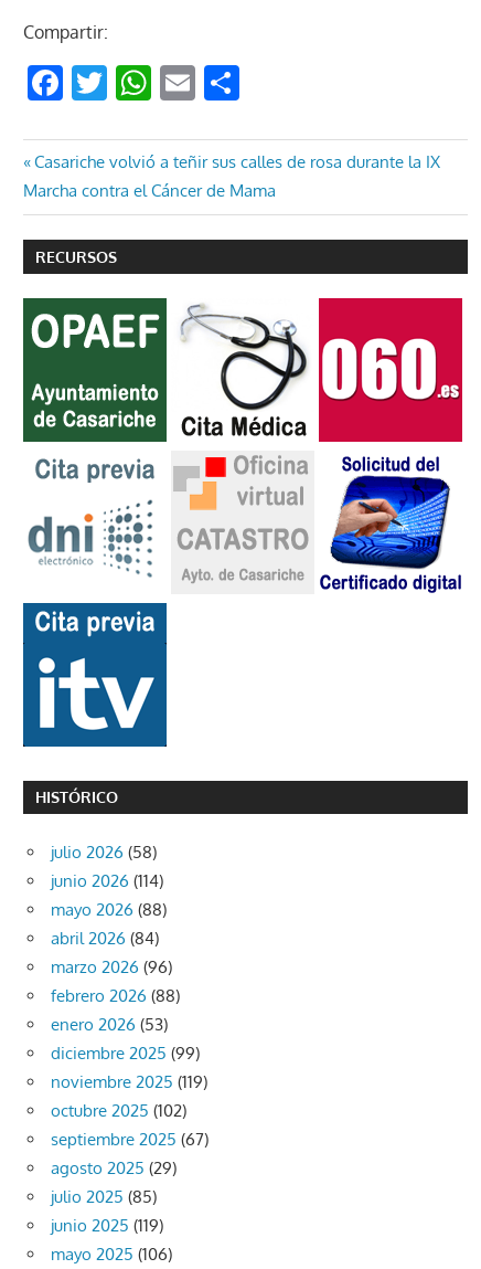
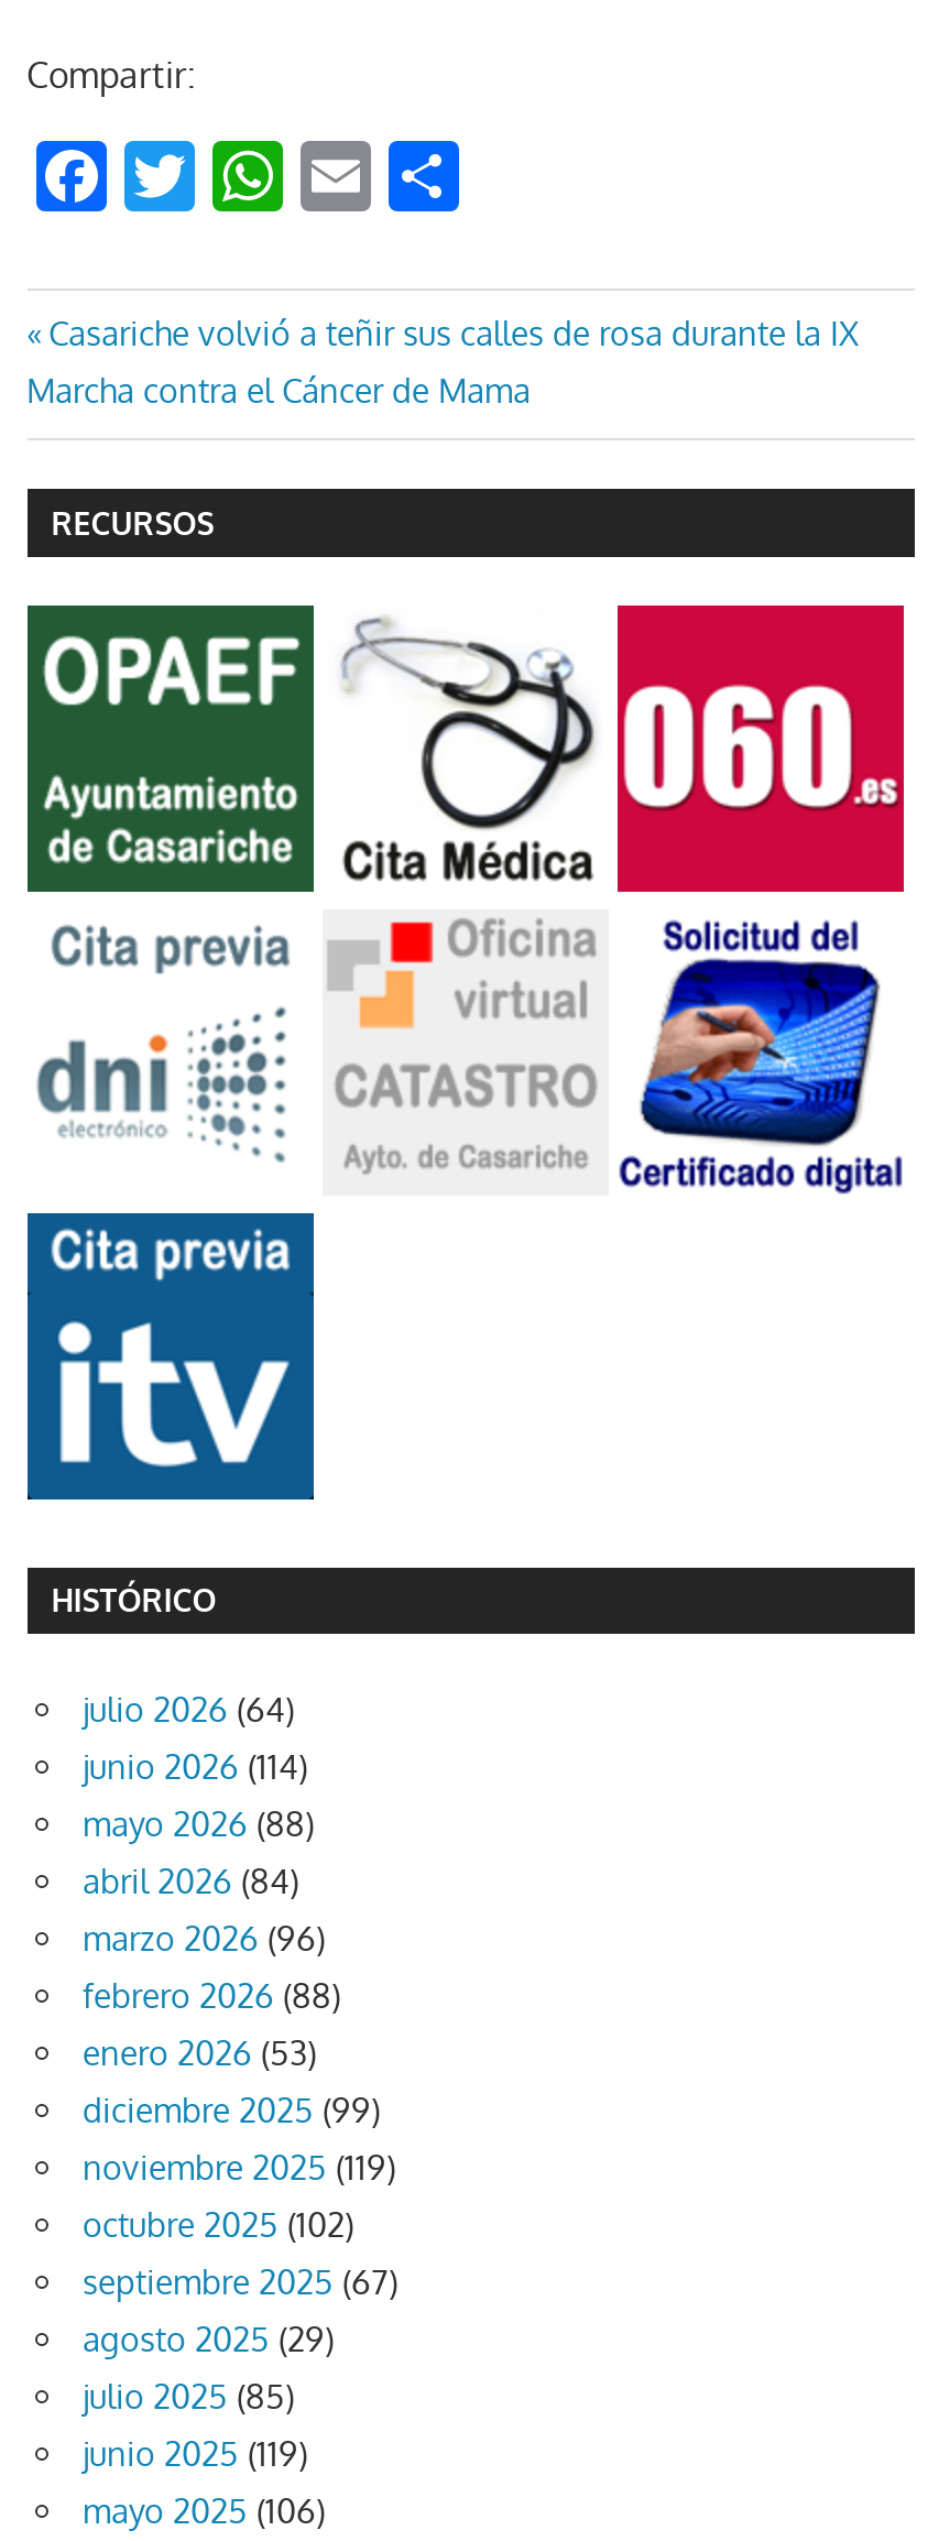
[51,842,157,863] julio 2026 (58) -> [83,1689,294,1731] julio 2026 (64)

